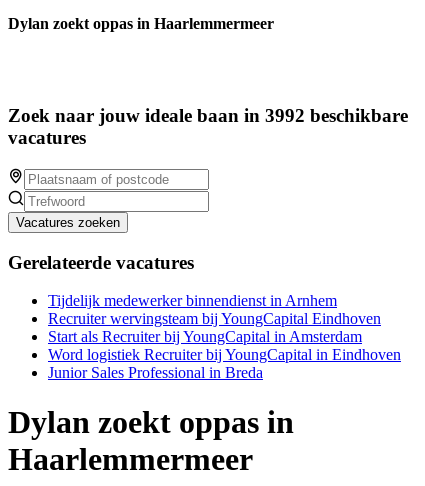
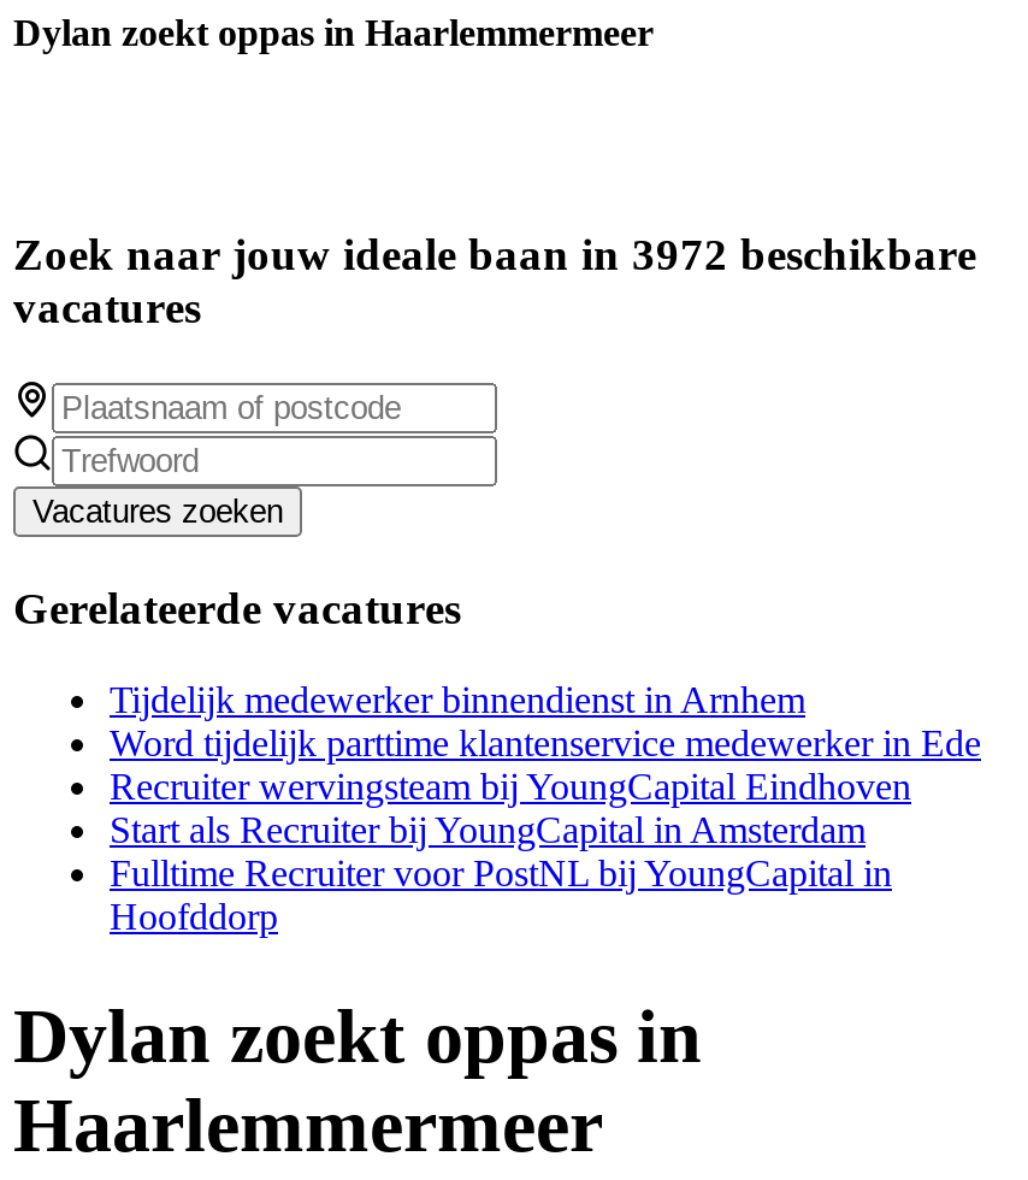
[8,105,408,126] Zoek naar jouw ideale baan in 3992 beschikbare -> [13,229,976,280] Zoek naar jouw ideale baan in 3972 beschikbare
none -> [110,723,981,764] Word tijdelijk parttime klantenservice medewerker in Ede
[48,346,401,381] Word logistiek Recruiter bij YoungCapital in Eindhoven | Junior Sales Professional in Breda -> [110,853,892,938] Fulltime Recruiter voor PostNL bij YoungCapital in | Hoofddorp

